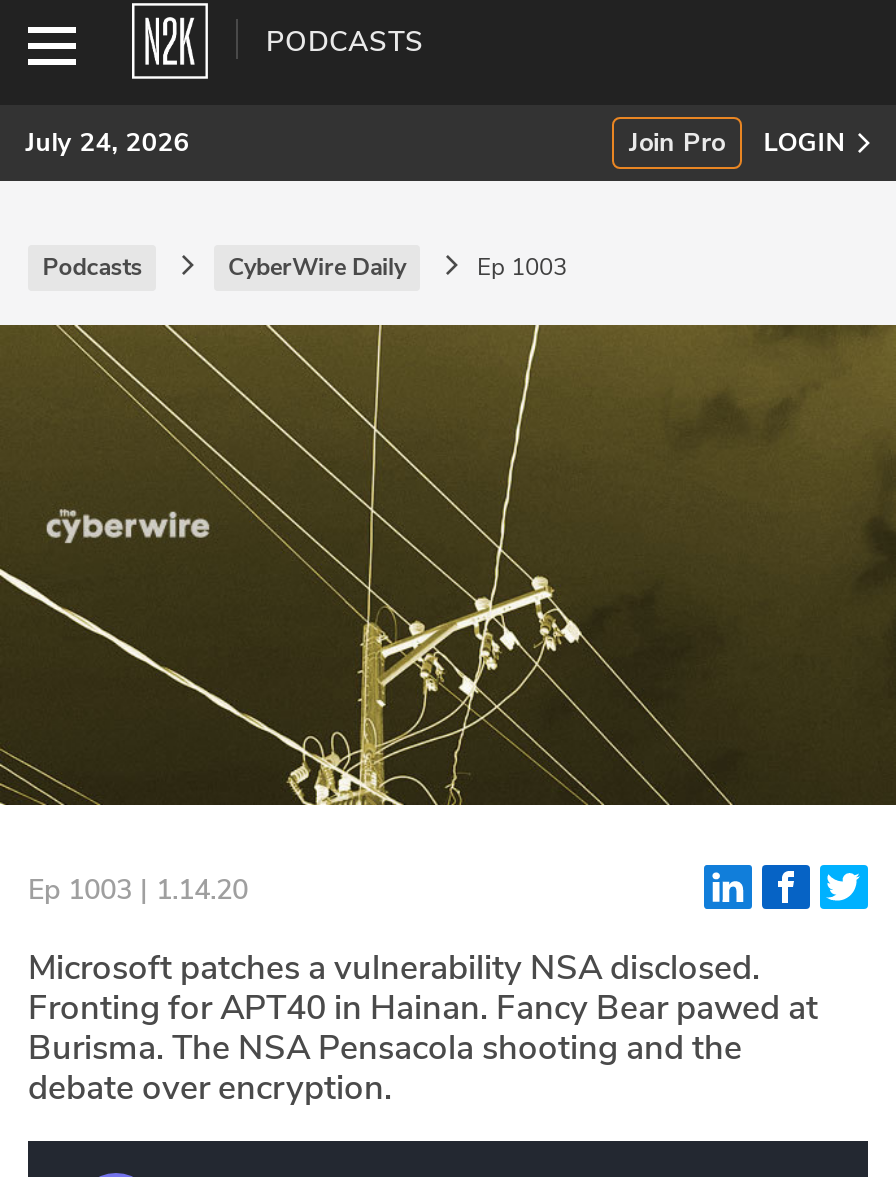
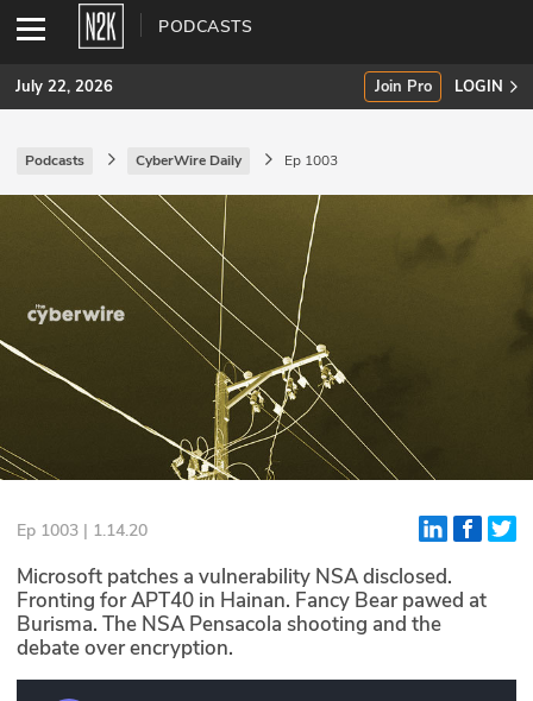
[26,124,190,160] July 24, 2026 -> [15,75,113,97] July 22, 2026

